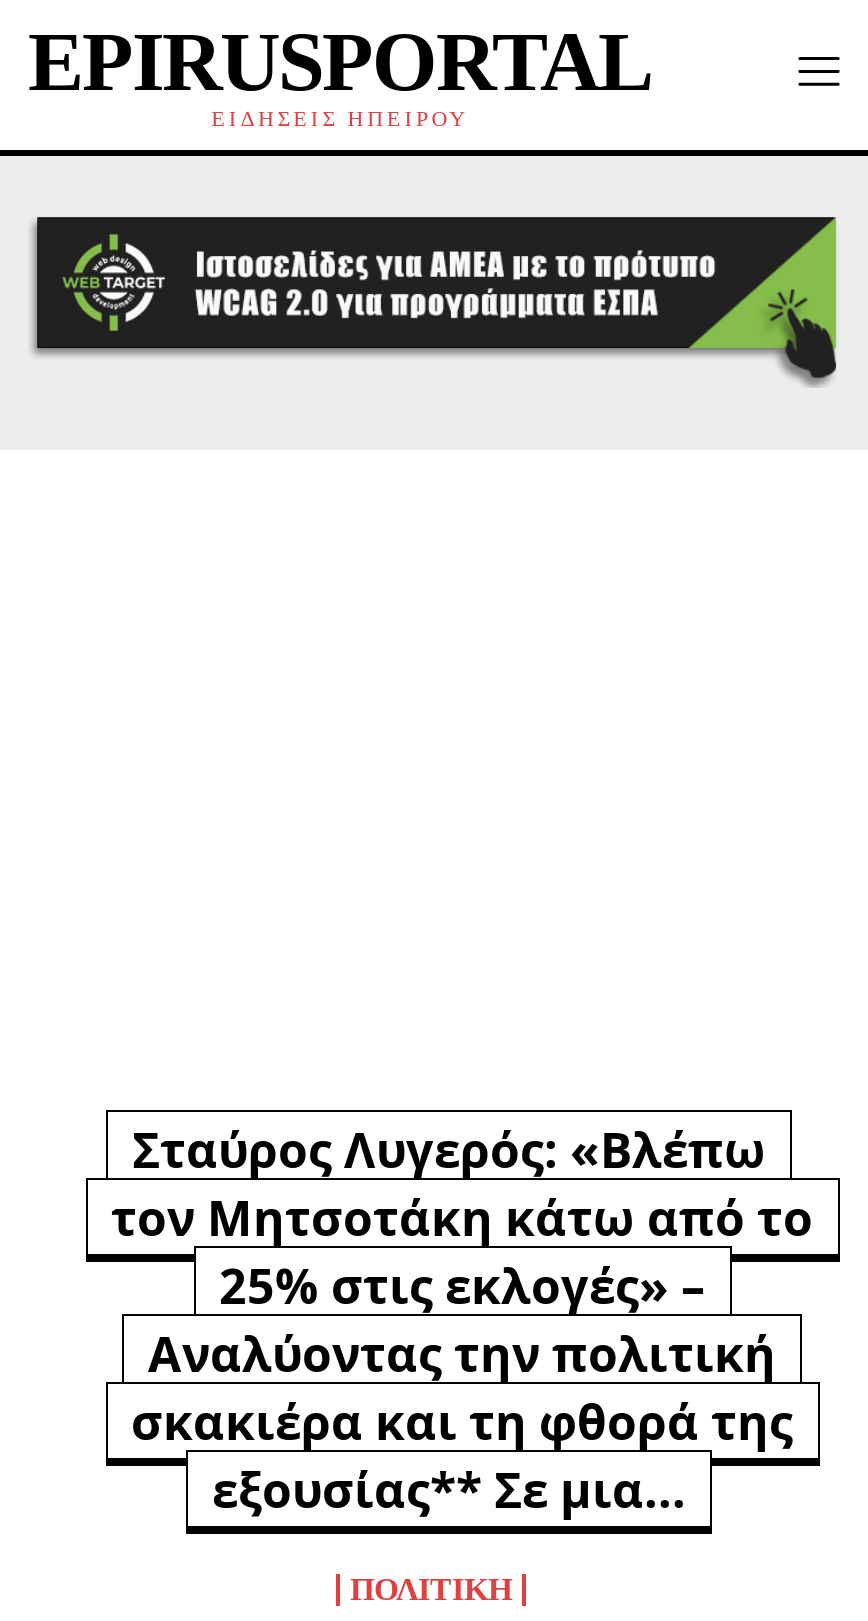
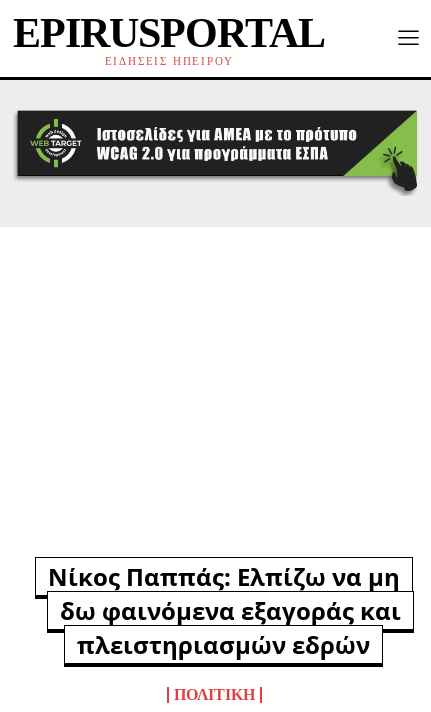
[111,1115,813,1521] Σταύρος Λυγερός: «Βλέπω | τον Μητσοτάκη κάτω από το | 25% στις εκλογές» – | Αναλύοντας την πολιτική | σκακιέρα και τη φθορά της | εξουσίας** Σε μια... -> [47,560,400,661] Νίκος Παππάς: Ελπίζω να μη | δω φαινόμενα εξαγοράς και | πλειστηριασμών εδρών

